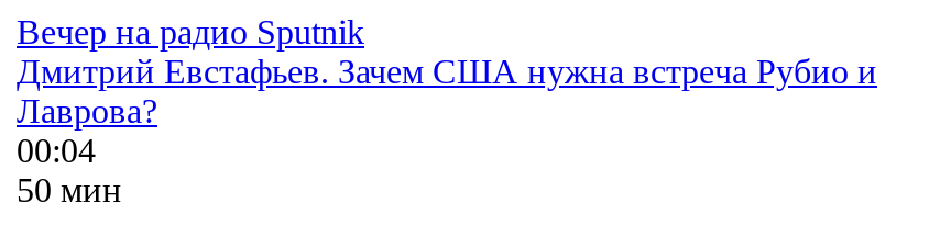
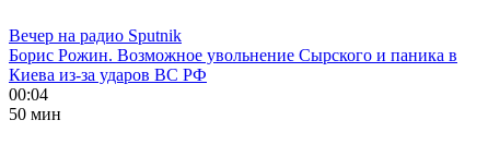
[17,53,877,129] Дмитрий Евстафьев. Зачем США нужна встреча Рубио и | Лаврова? -> [9,46,457,84] Борис Рожин. Возможное увольнение Сырского и паника в | Киева из-за ударов ВС РФ

